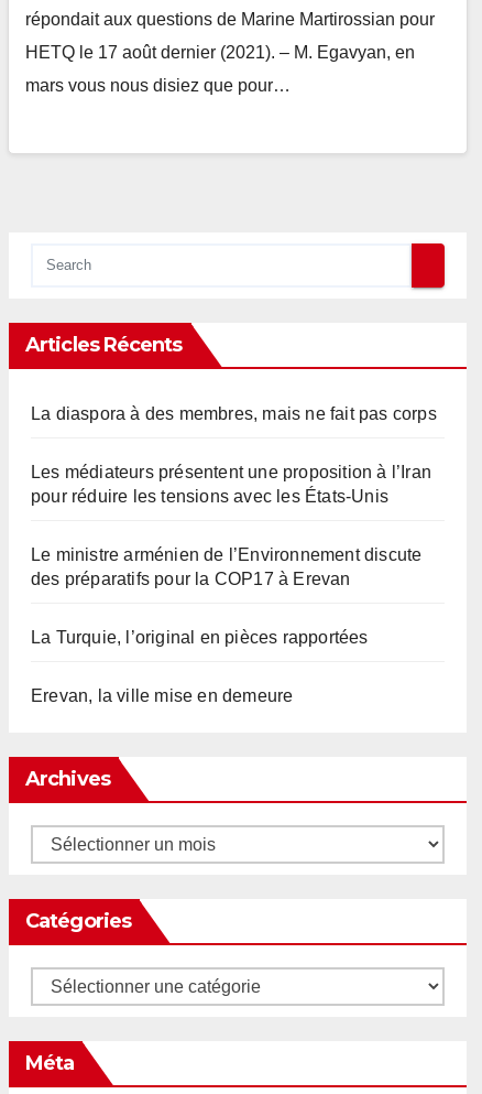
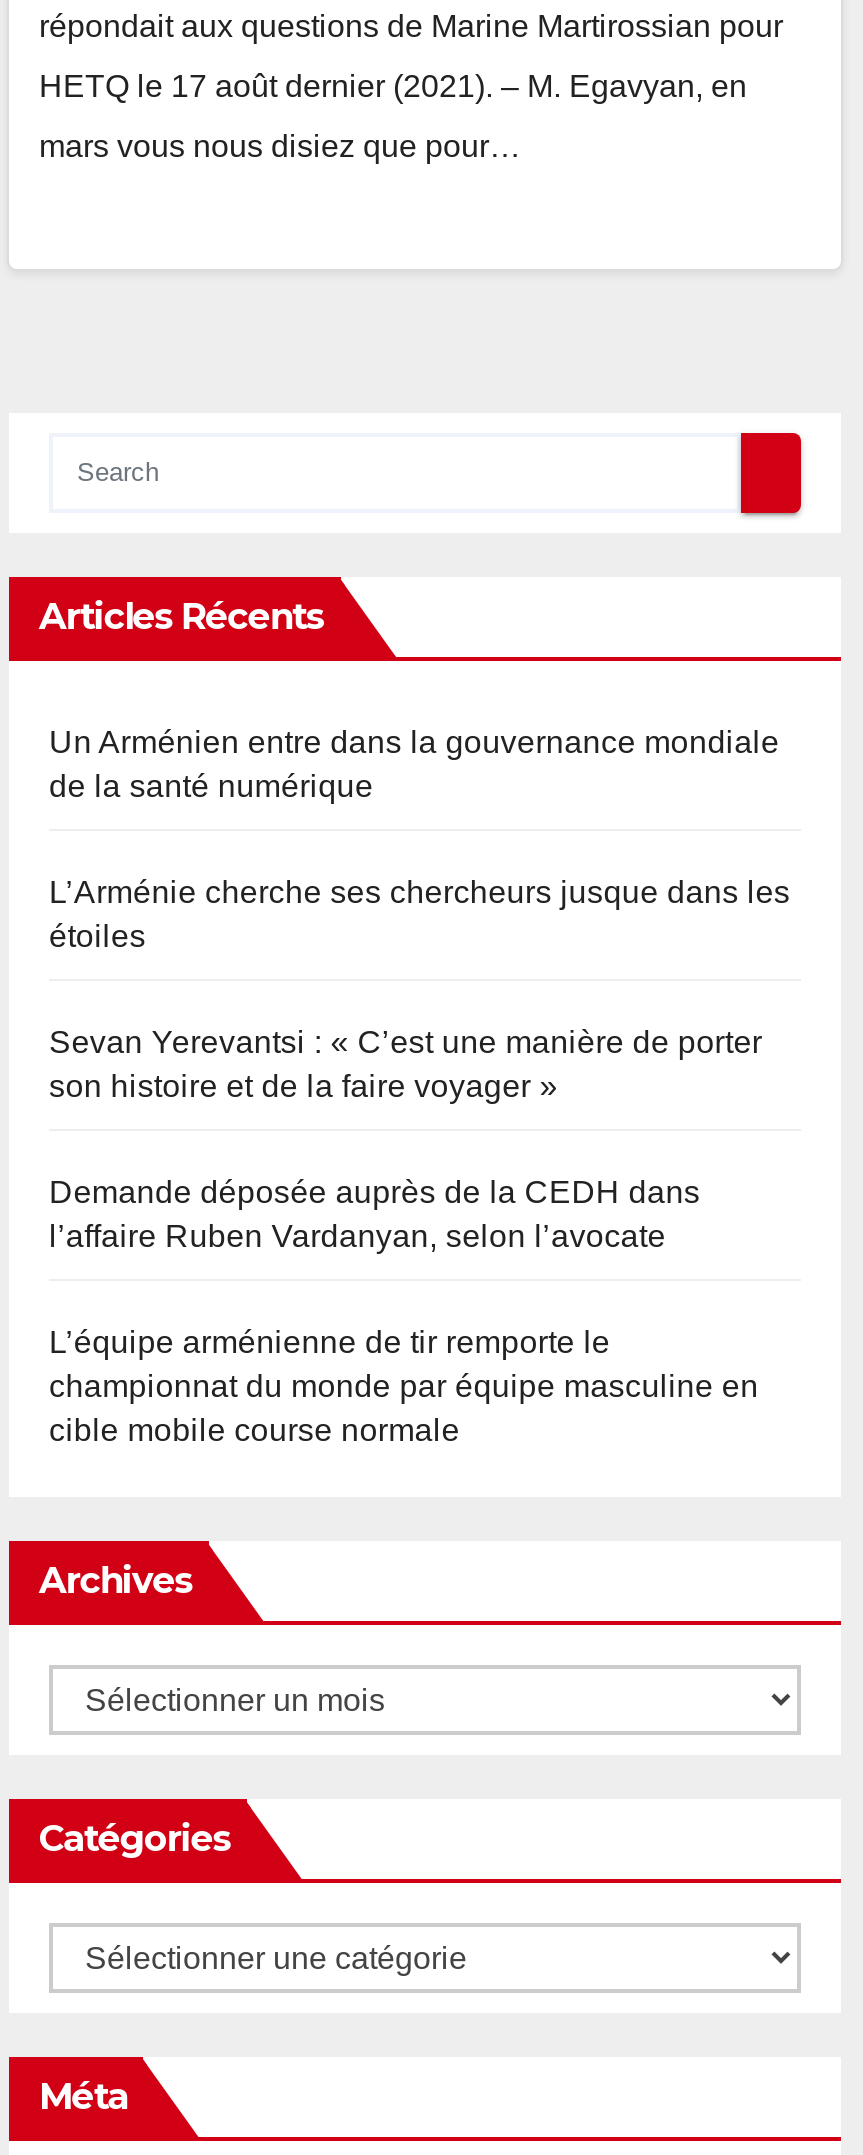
[31,404,437,423] La diaspora à des membres, mais ne fait pas corps -> [49,724,779,802] Un Arménien entre dans la gouvernance mondiale | de la santé numérique
[31,462,431,505] Les médiateurs présentent une proposition à l’Iran | pour réduire les tensions avec les États-Unis -> [49,874,790,952] L’Arménie cherche ses chercheurs jusque dans les | étoiles
[31,545,422,588] Le ministre arménien de l’Environnement discute | des préparatifs pour la COP17 à Erevan -> [49,1024,762,1102] Sevan Yerevantsi : « C’est une manière de porter | son histoire et de la faire voyager »
[31,627,368,646] La Turquie, l’original en pièces rapportées -> [49,1174,700,1252] Demande déposée auprès de la CEDH dans | l’affaire Ruben Vardanyan, selon l’avocate
[31,686,293,705] Erevan, la ville mise en demeure -> [49,1324,759,1446] L’équipe arménienne de tir remporte le | championnat du monde par équipe masculine en | cible mobile course normale

